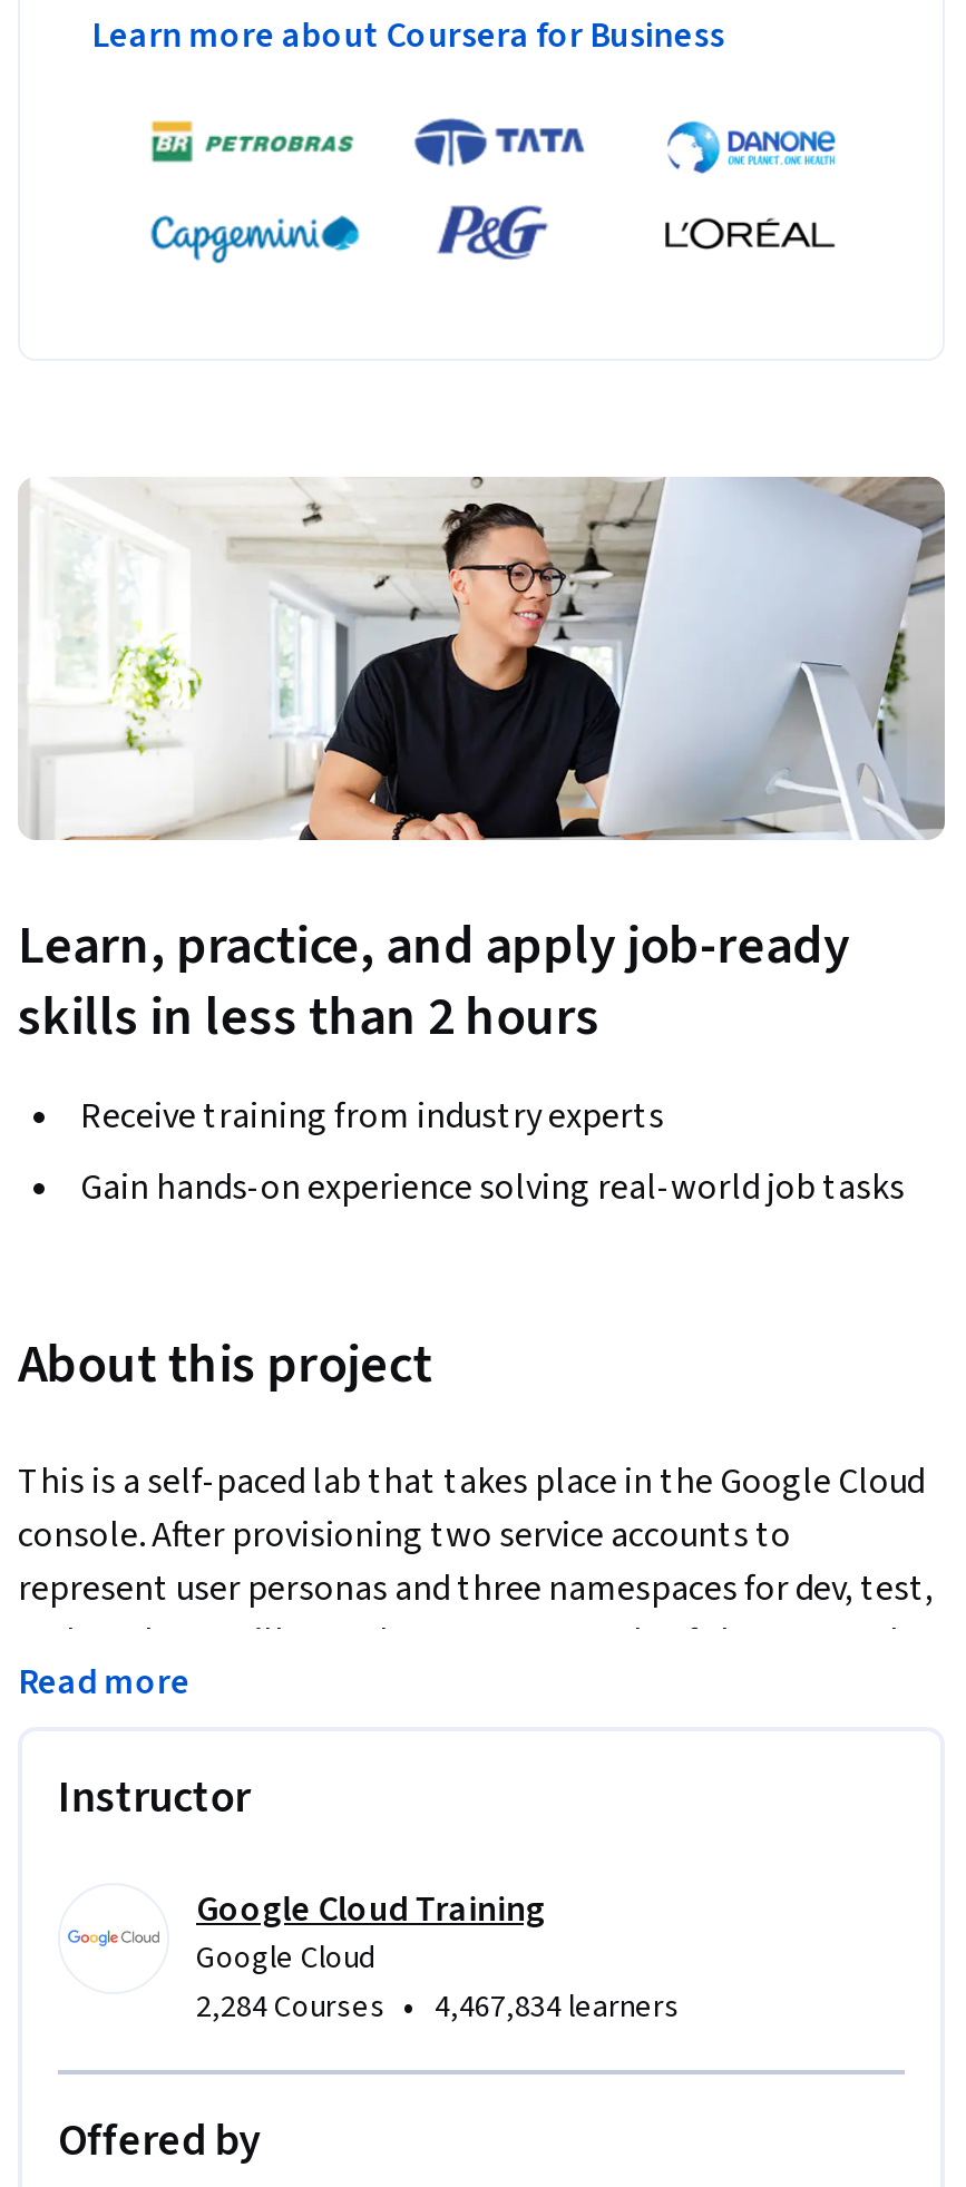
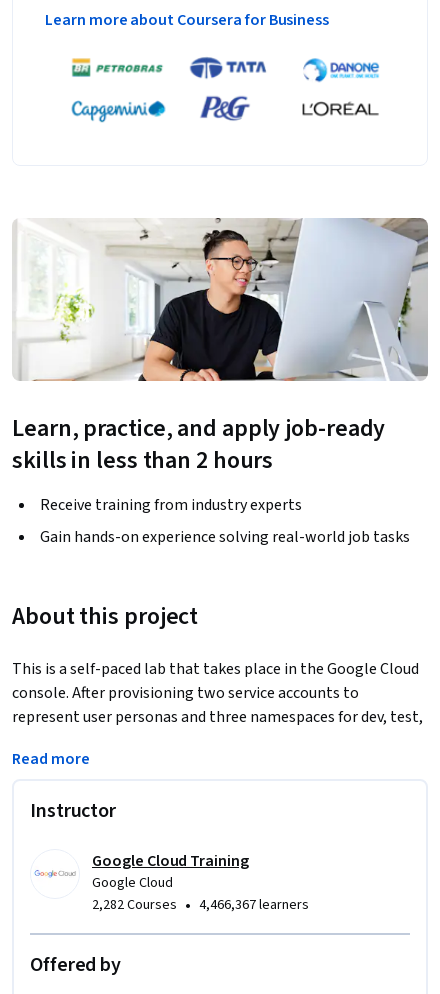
[196,1984,680,2033] 2,284 Courses • 4,467,834 learners -> [92,894,309,916] 2,282 Courses • 4,466,367 learners

